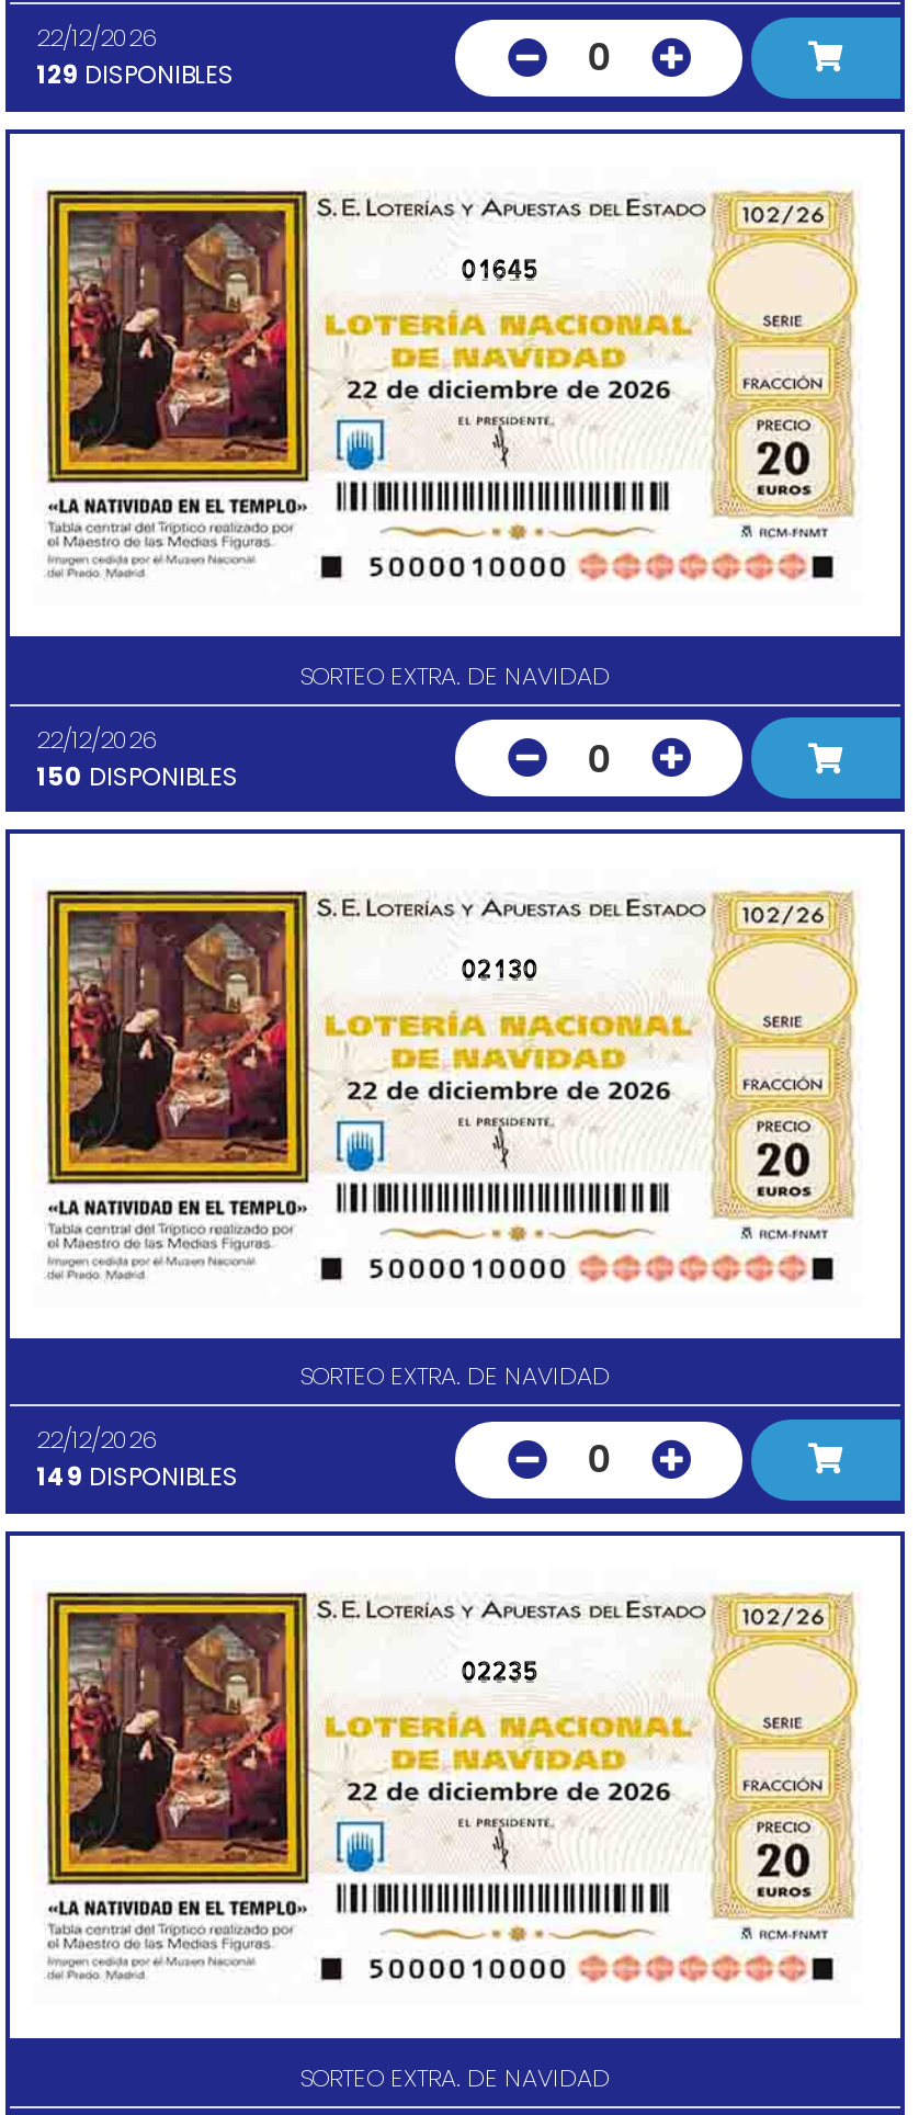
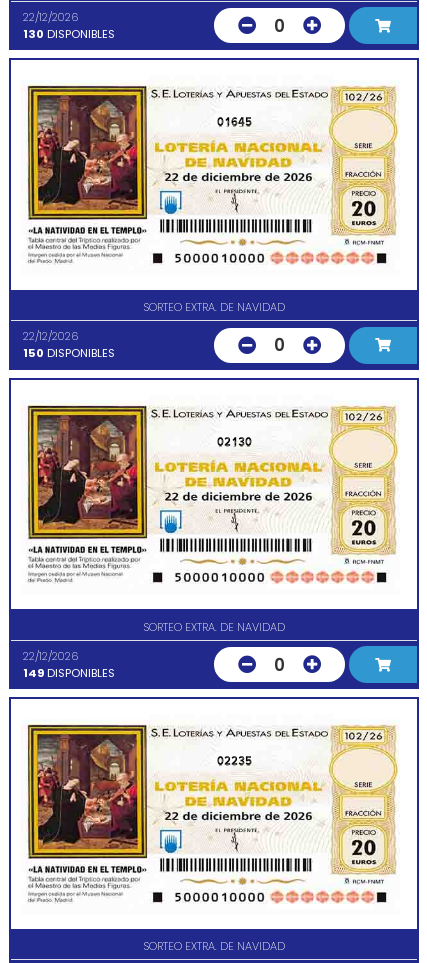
[36,57,234,92] 129 DISPONIBLES -> [23,26,115,42] 130 DISPONIBLES

